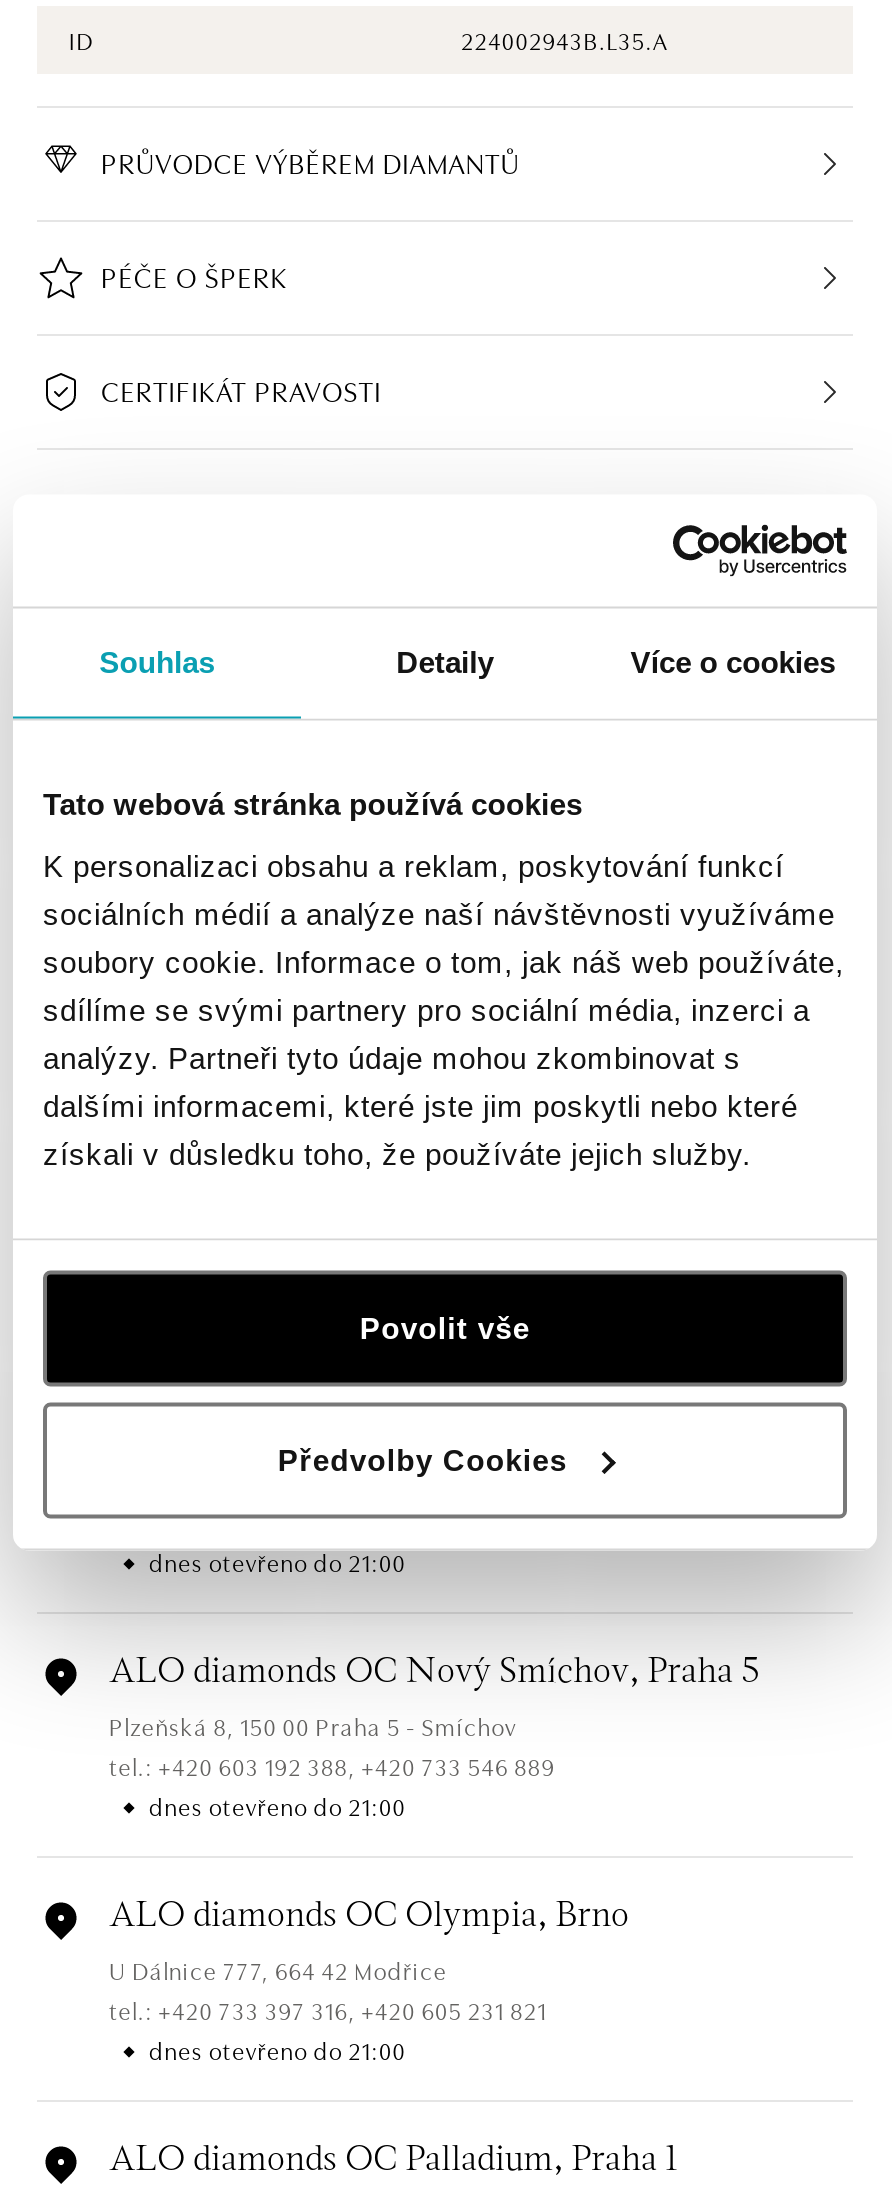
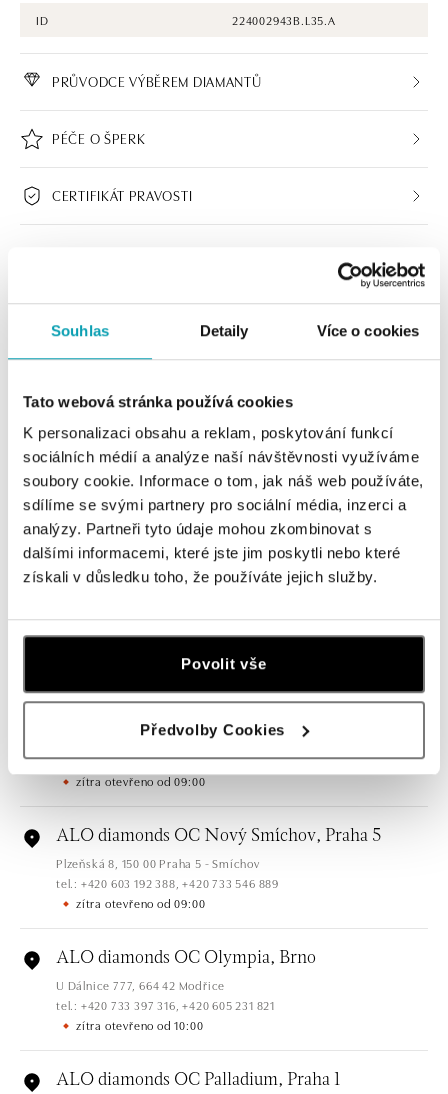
[149,1543,406,1577] dnes otevřeno do 21:00 -> [76,772,205,789] zítra otevřeno od 09:00
[149,1787,406,1821] dnes otevřeno do 21:00 -> [76,894,205,911] zítra otevřeno od 09:00
[149,2031,406,2065] dnes otevřeno do 21:00 -> [76,1016,203,1033] zítra otevřeno od 10:00

